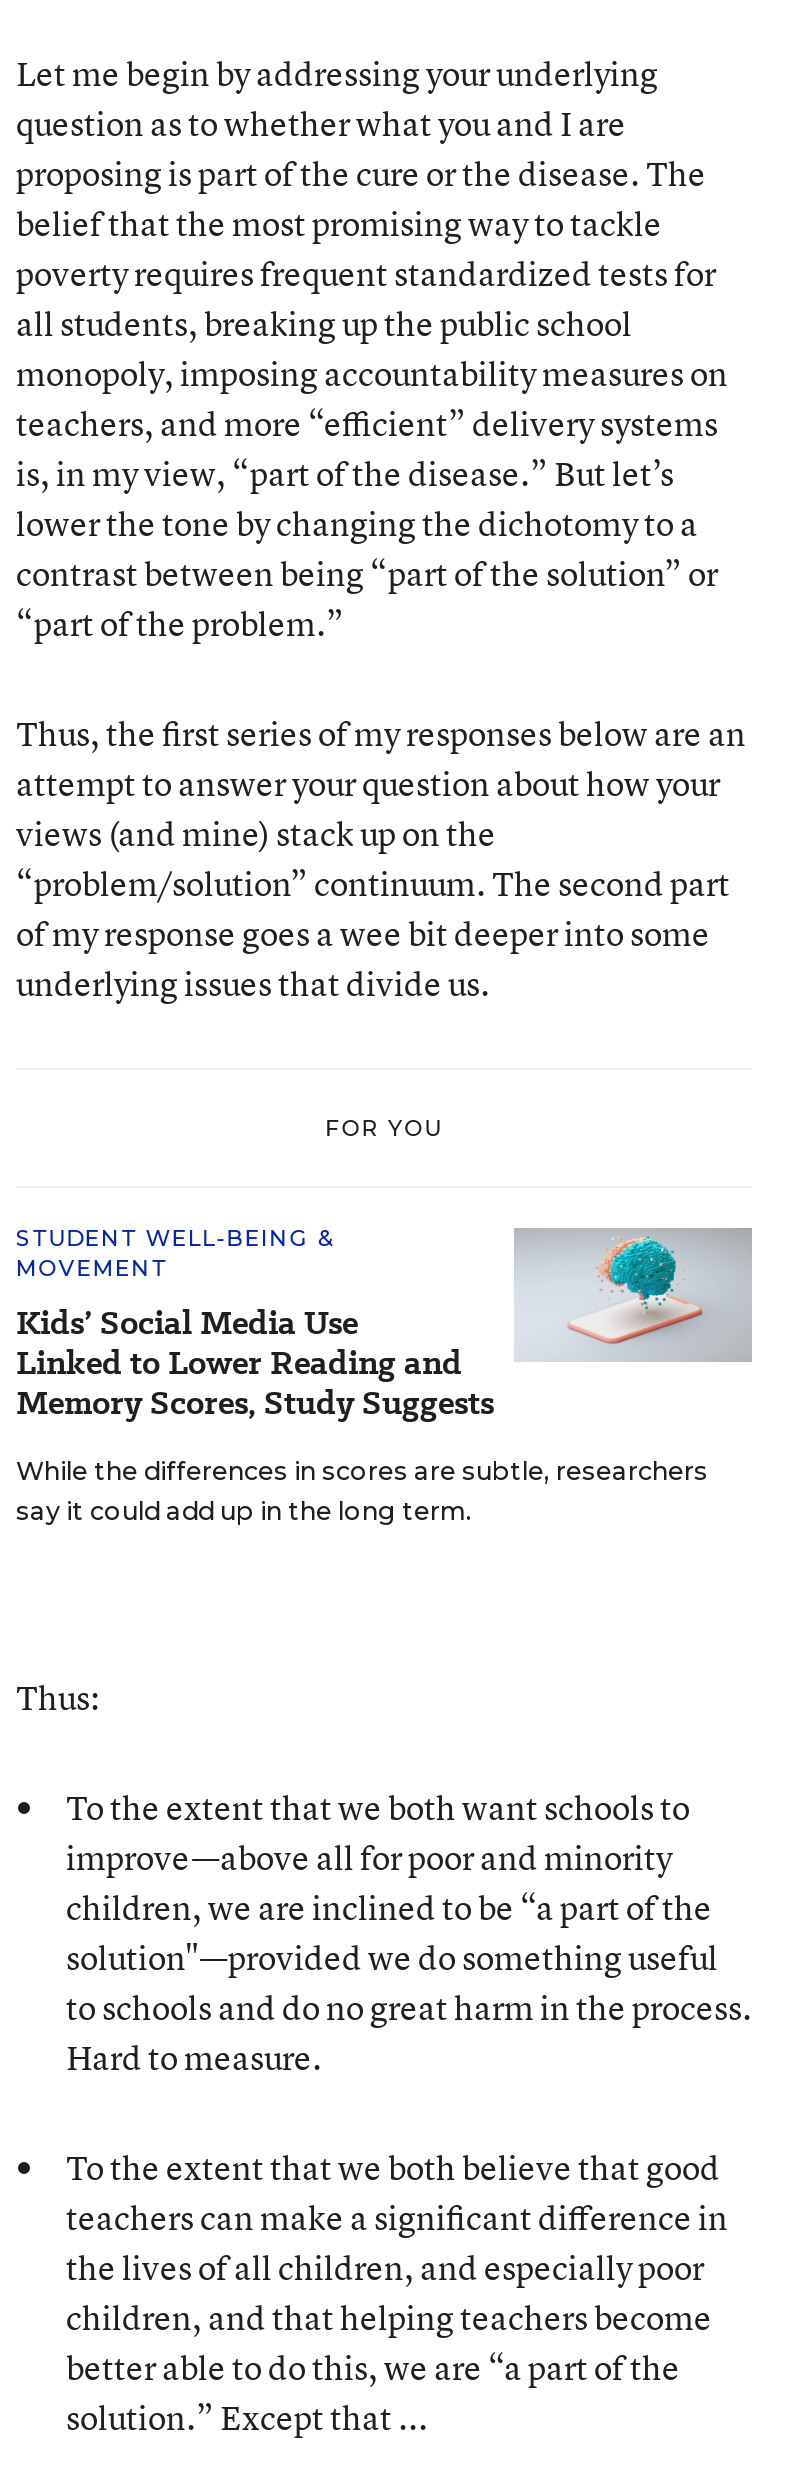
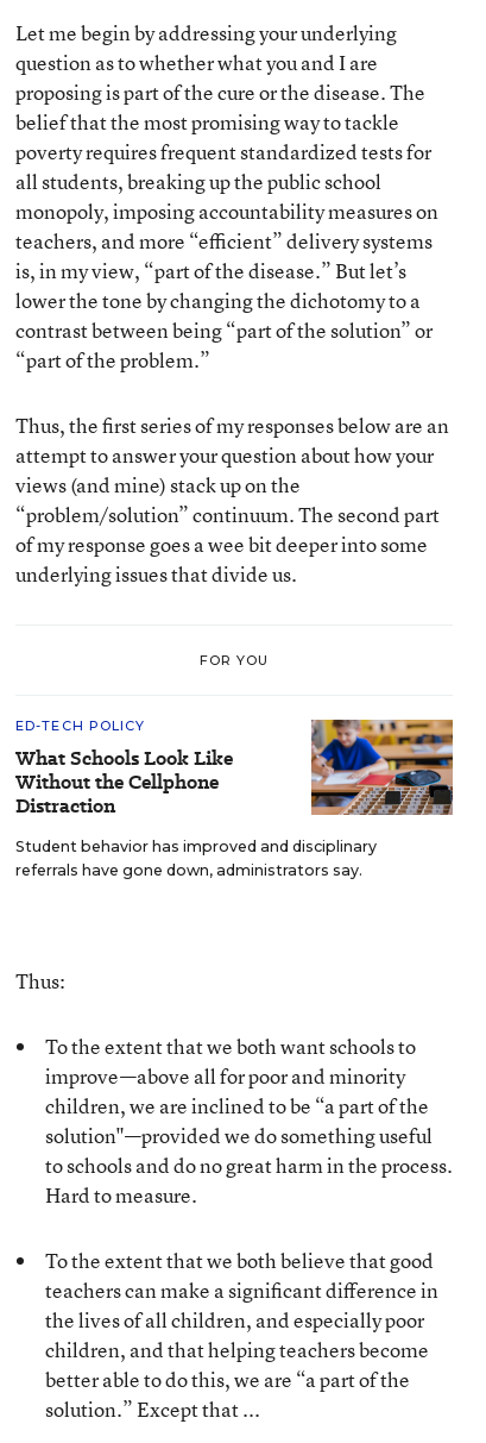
[16,1224,494,1426] STUDENT WELL-BEING & | MOVEMENT | Kids’ Social Media Use | Linked to Lower Reading and | Memory Scores, Study Suggests -> [15,717,233,820] ED-TECH POLICY | What Schools Look Like | Without the Cellphone | Distraction
[16,1226,754,1526] [image] | While the differences in scores are subtle, researchers | say it could add up in the long term. -> [15,719,454,879] [image] | Student behavior has improved and disciplinary | referrals have gone down, administrators say.

